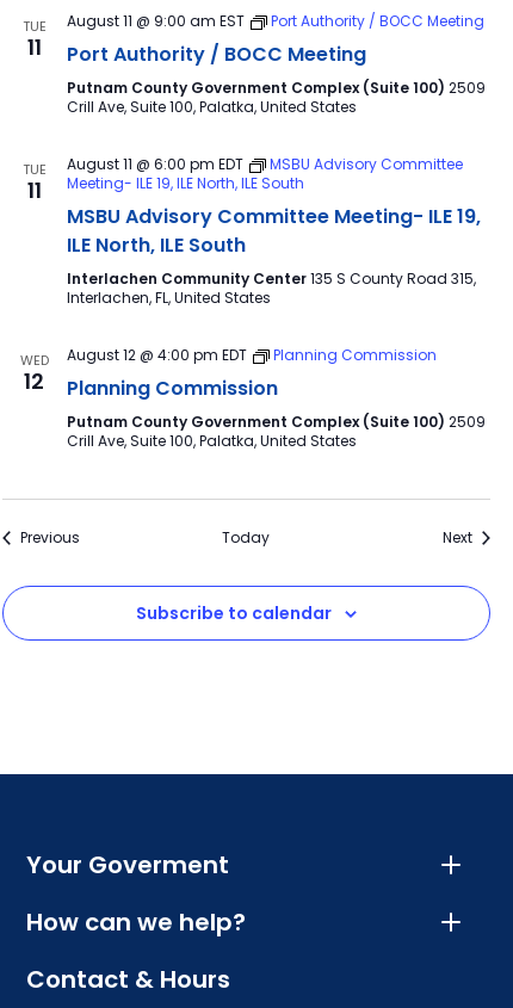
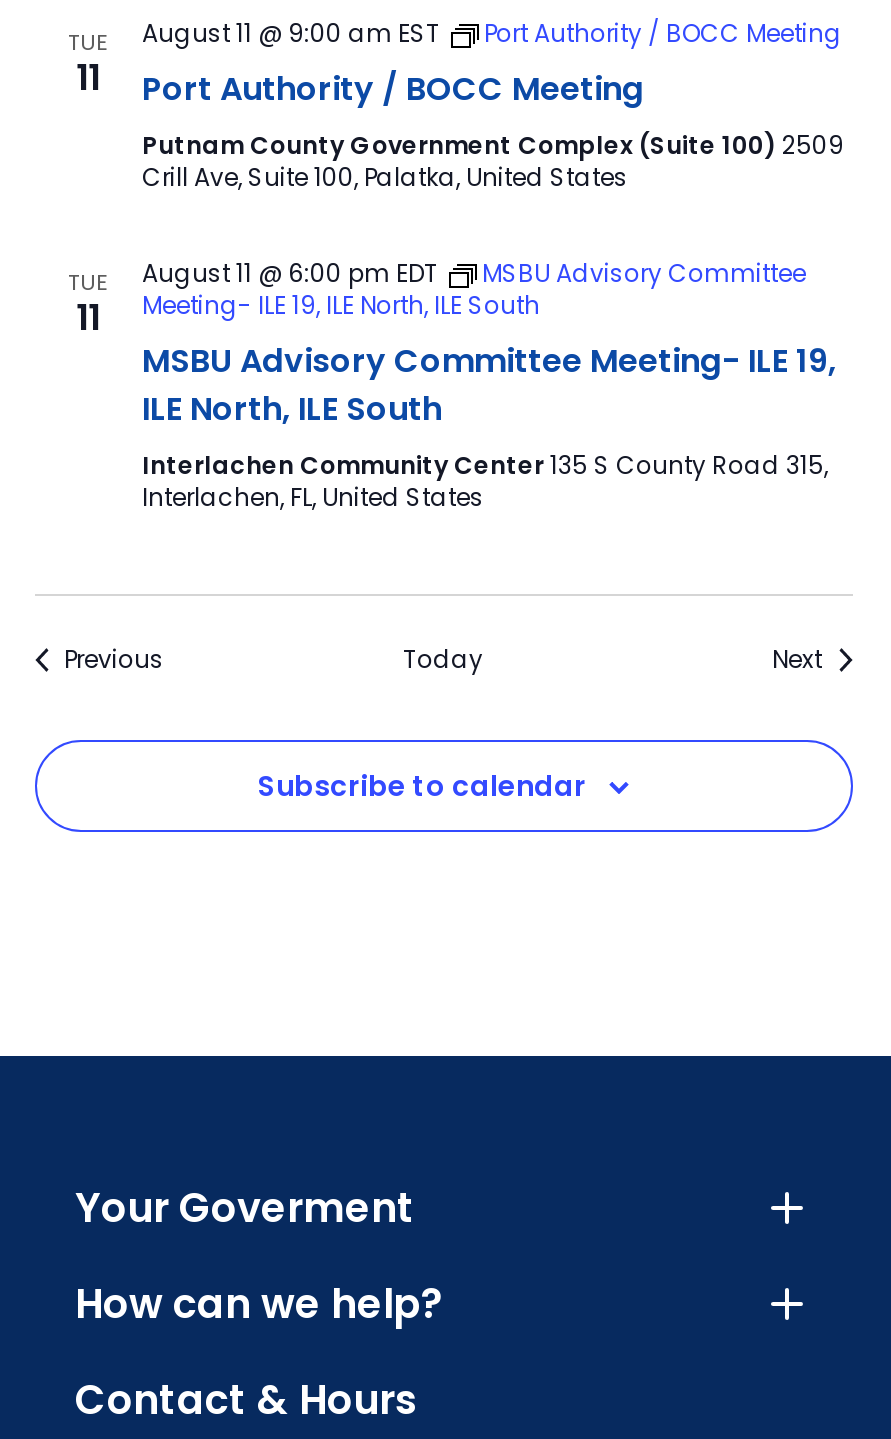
[20,351,48,396] WED | 12 -> none
[66,345,485,451] August 12 @ 4:00 pm EDT | Planning Commission | Planning Commission | Putnam County Government Complex (Suite 100) 2509 | Crill Ave, Suite 100, Palatka, United States -> none

